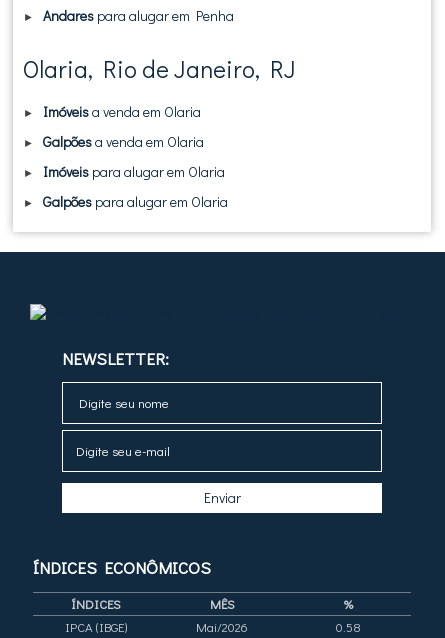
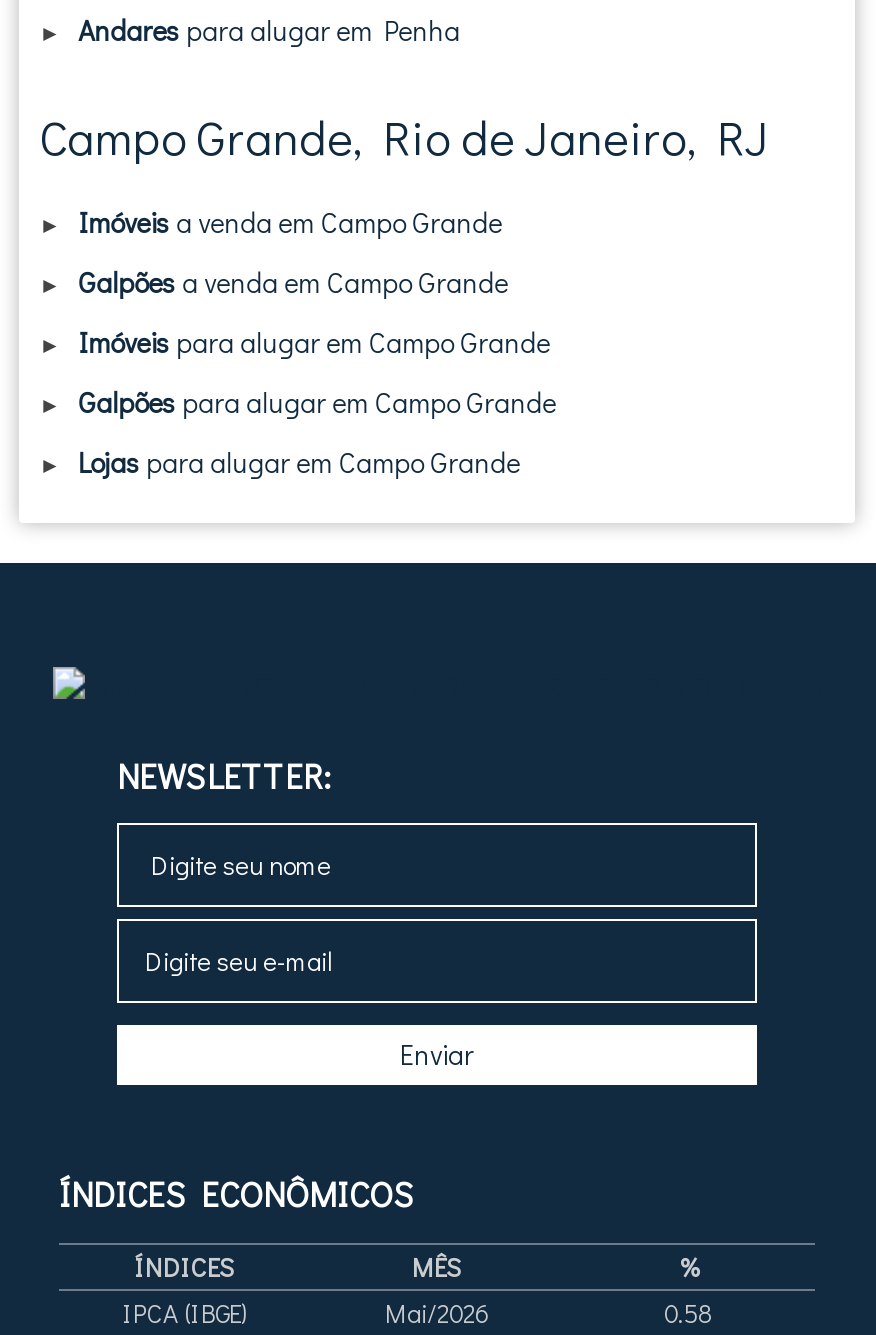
[23,53,296,211] Olaria, Rio de Janeiro, RJ | Imóveisa venda em Olaria | Galpõesa venda em Olaria | Imóveis para alugar em Olaria | Galpões para alugar em Olaria -> [39,105,769,481] Campo Grande, Rio de Janeiro, RJ | Imóveis a venda em Campo Grande | Galpões a venda em Campo Grande | Imóveis para alugar em Campo Grande | Galpões para alugar em Campo Grande | Lojas para alugar em Campo Grande

